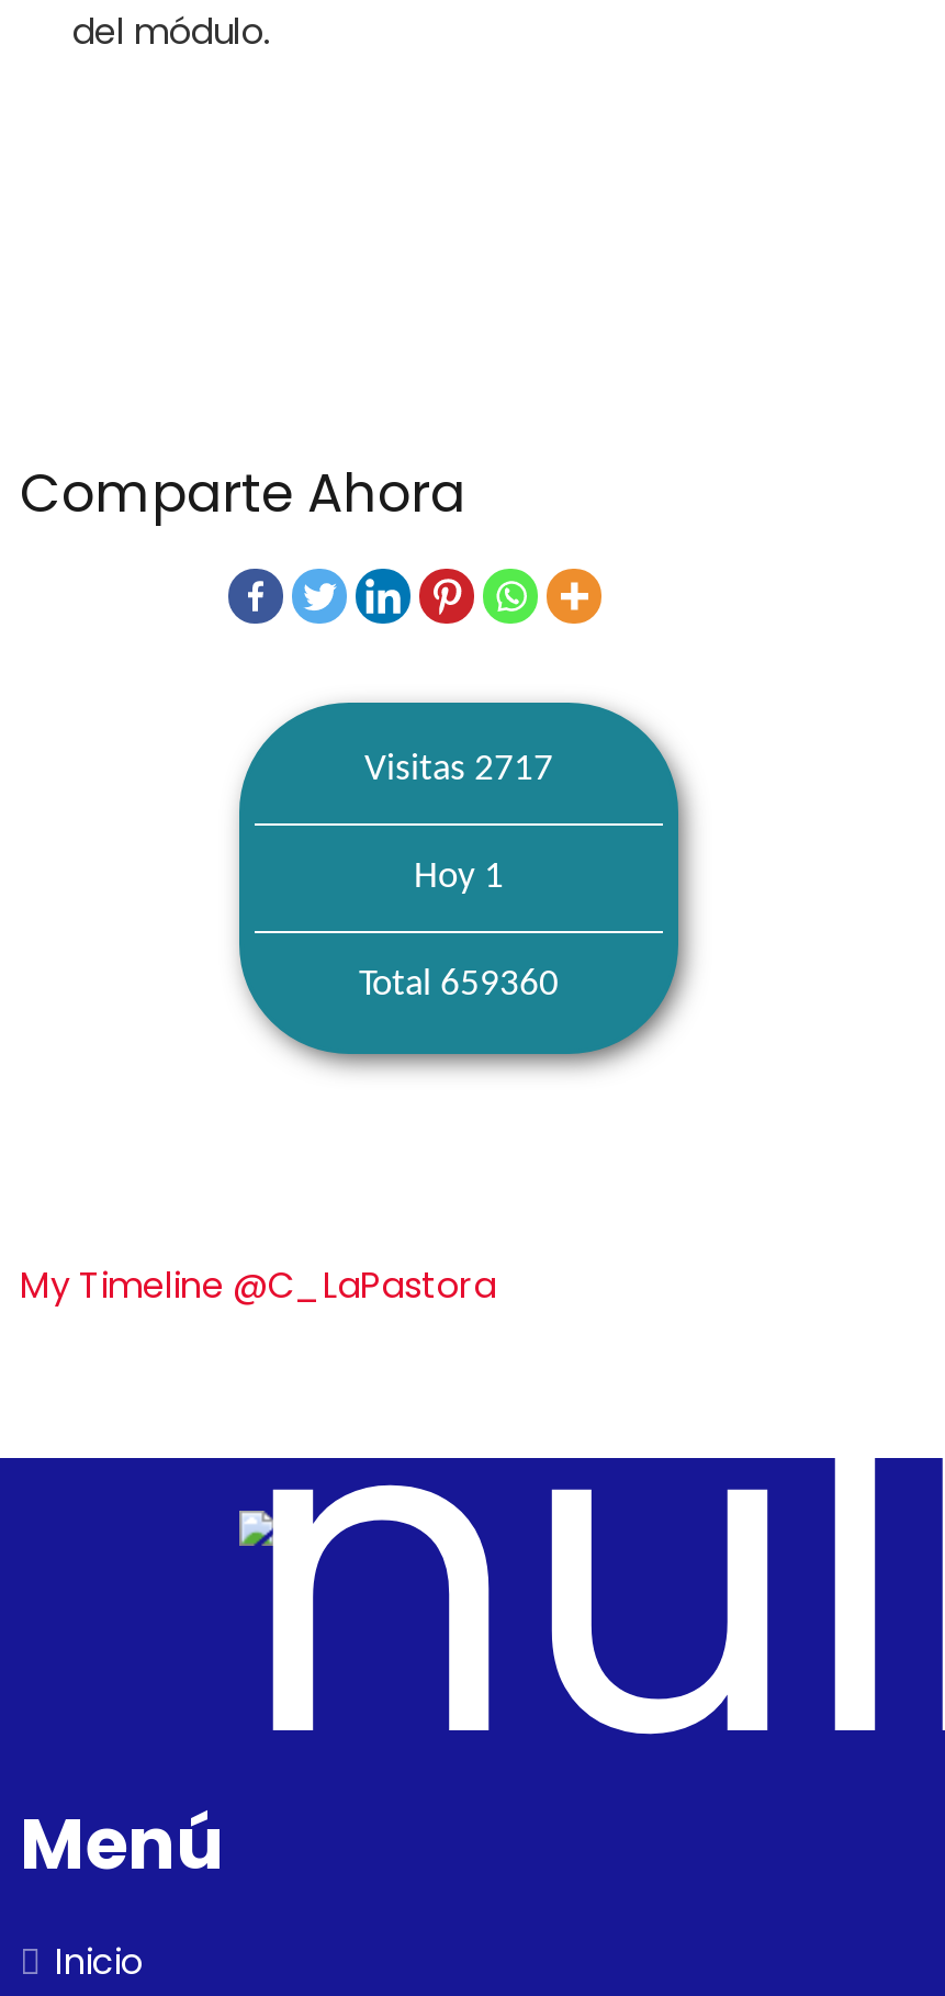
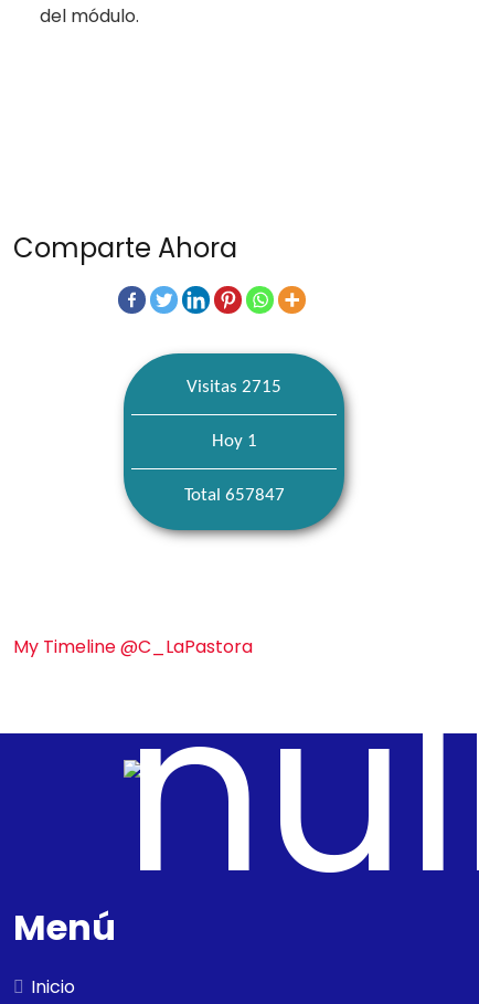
[364,751,553,789] Visitas 2717 -> [187,378,281,397] Visitas 2715
[359,966,559,1004] Total 659360 -> [184,486,284,505] Total 657847

